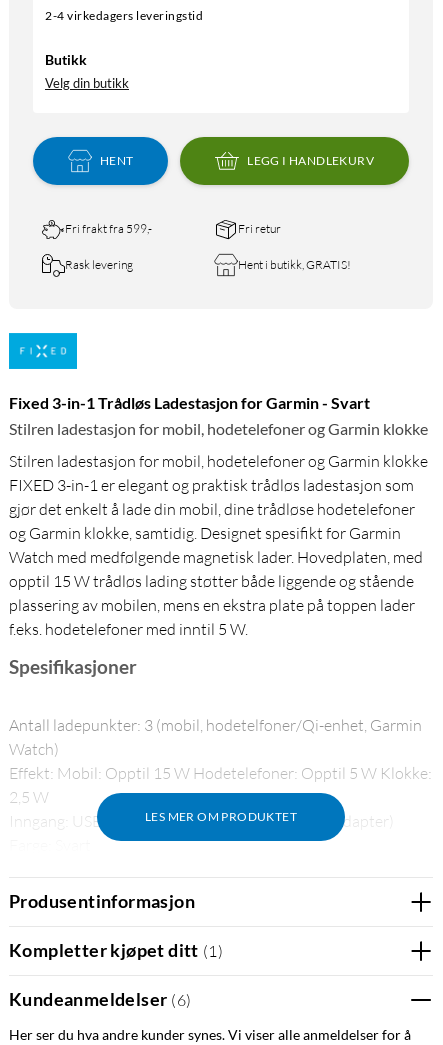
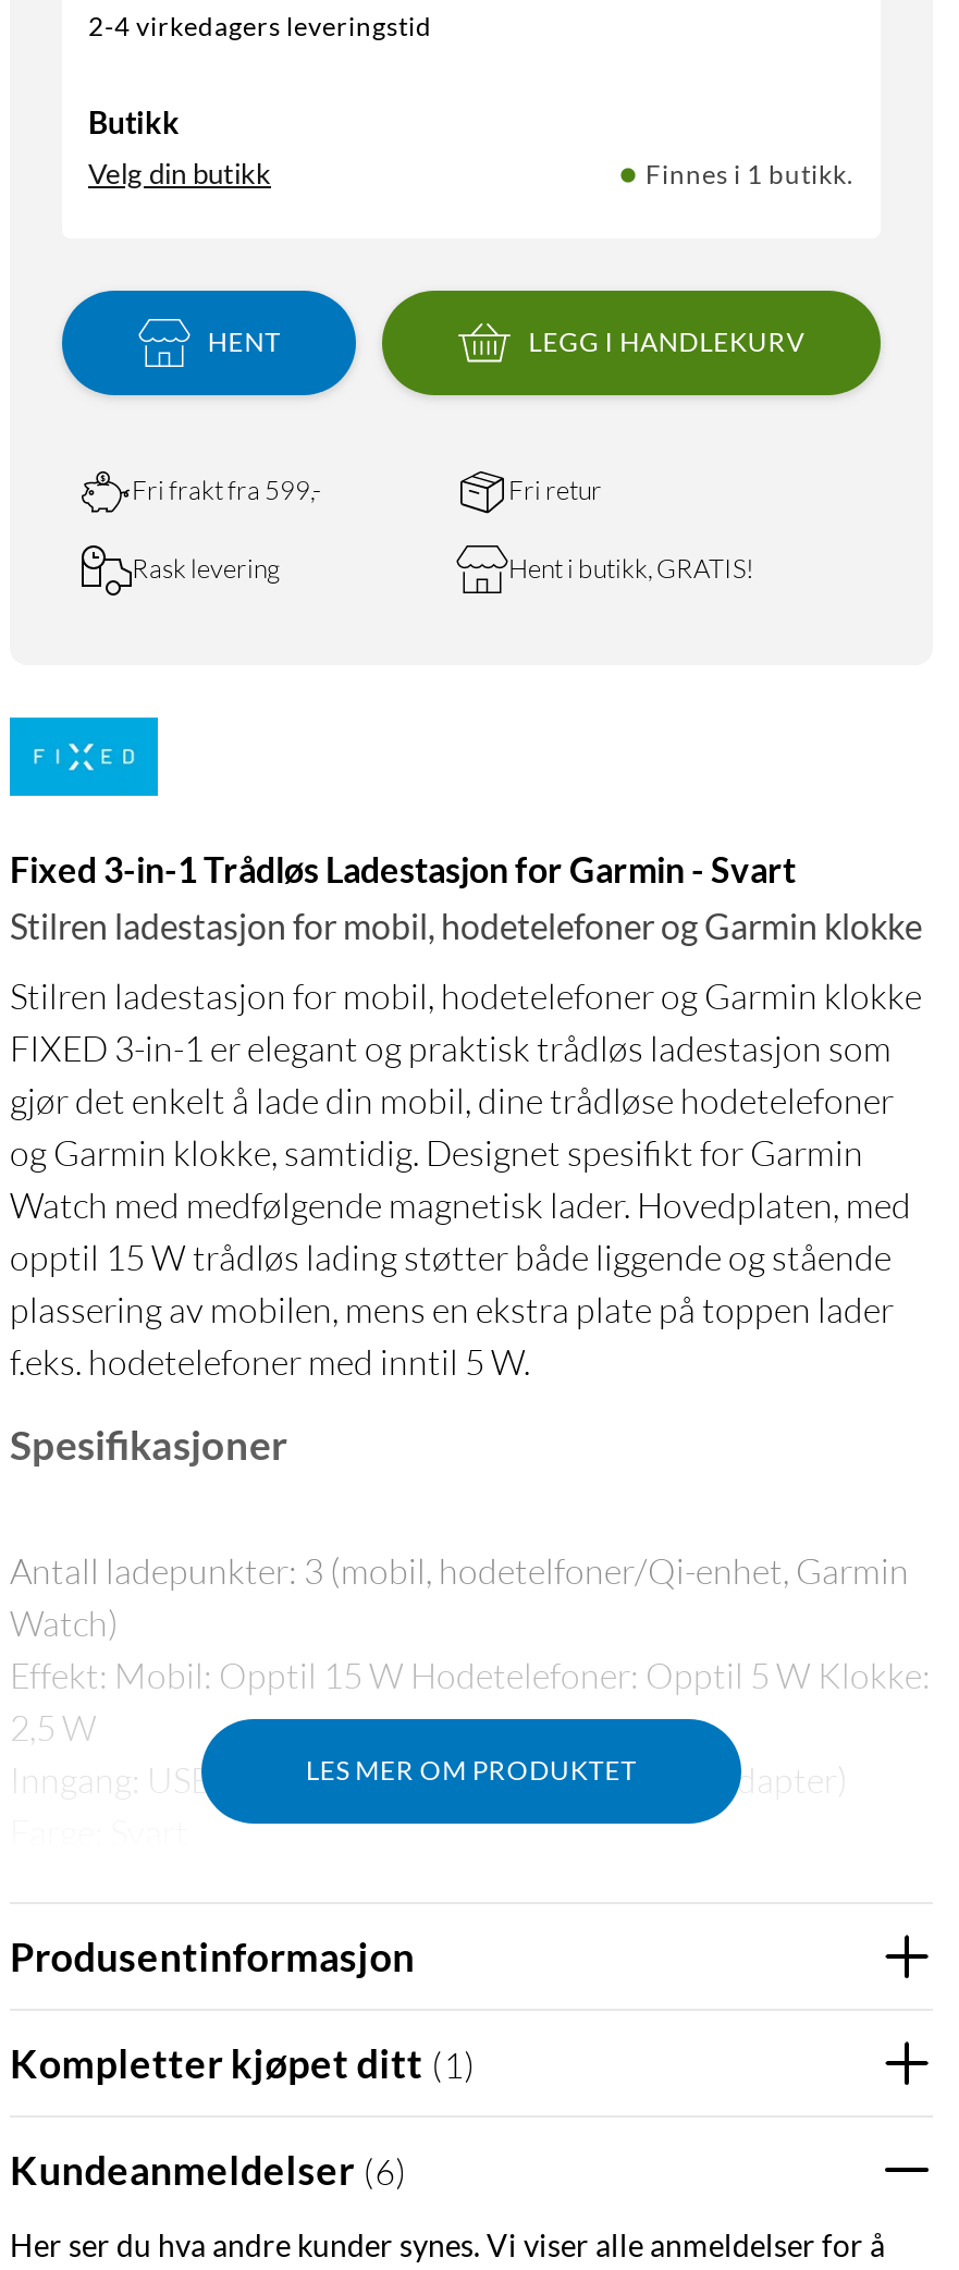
none -> [646,159,855,192] Finnes i 1 butikk.

